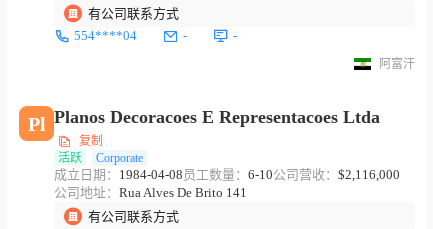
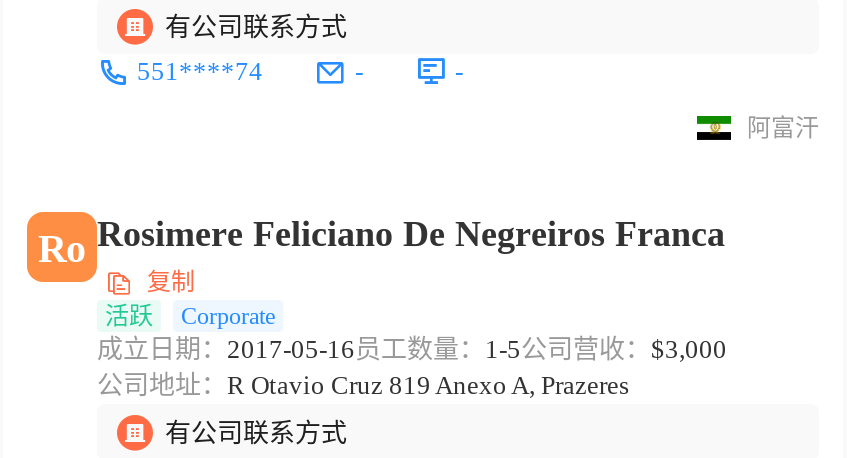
[74,28,137,43] 554****04 -> [137,56,263,86] 551****74
[27,107,385,135] Pl Planos Decoracoes E Representacoes Ltda -> [38,214,735,269] Ro Rosimere Feliciano De Negreiros Franca
[54,167,400,200] 成立日期：1984-04-08员工数量：6-10公司营收：$2,116,000 | 公司地址：Rua Alves De Brito 141 -> [97,334,727,400] 成立日期：2017-05-16员工数量：1-5公司营收：$3,000 | 公司地址：R Otavio Cruz 819 Anexo A, Prazeres

